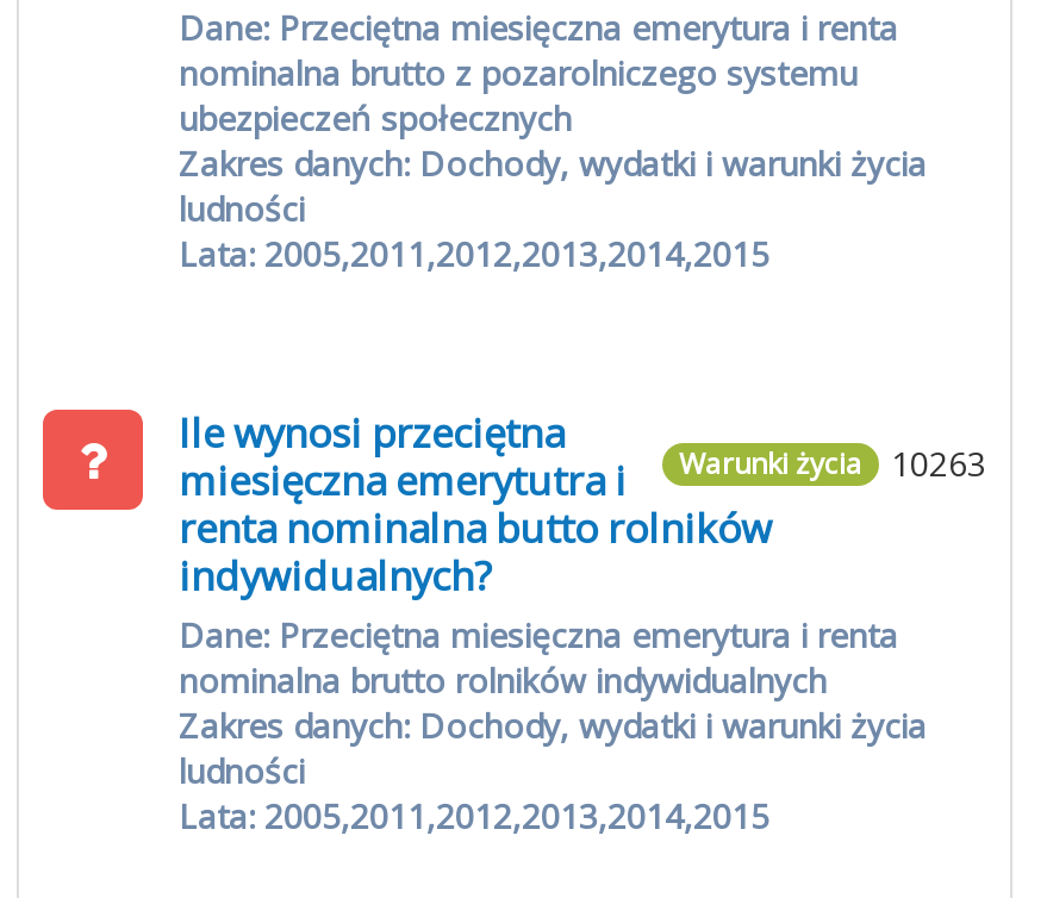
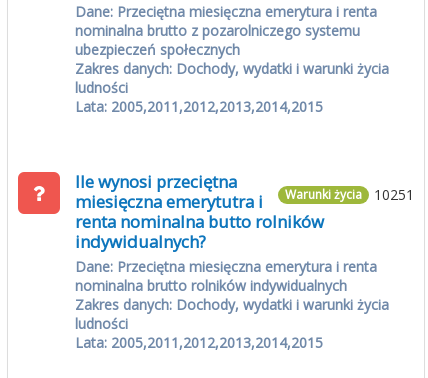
[179,441,986,507] miesięczna emerytutra i Warunki życia 10263 -> [75,185,414,213] miesięczna emerytutra i Warunki życia 10251

